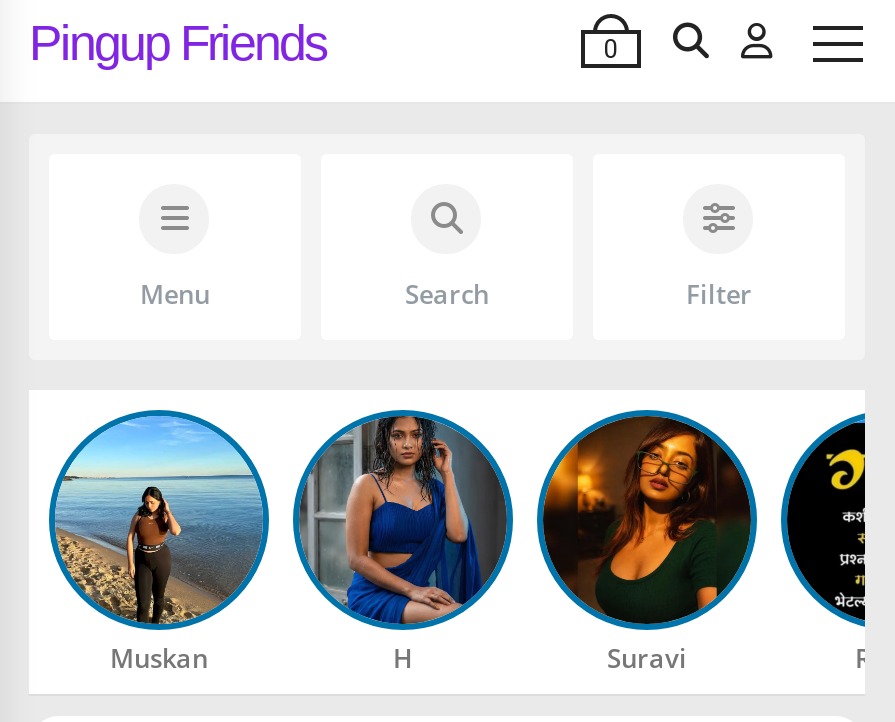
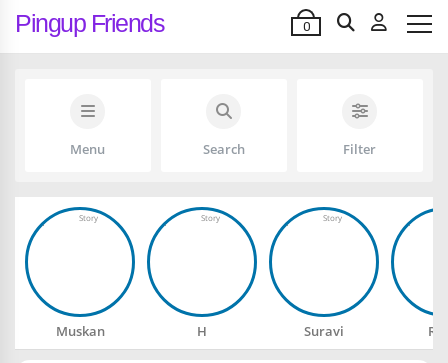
[55,418,263,626] [image] -> [27,209,133,315] [image]
[297,414,509,626] [image] -> [149,209,255,315] [image]
[541,414,753,626] [image] -> [271,209,377,315] [image]
[785,422,867,622] [image] -> [393,211,434,313] [image]

